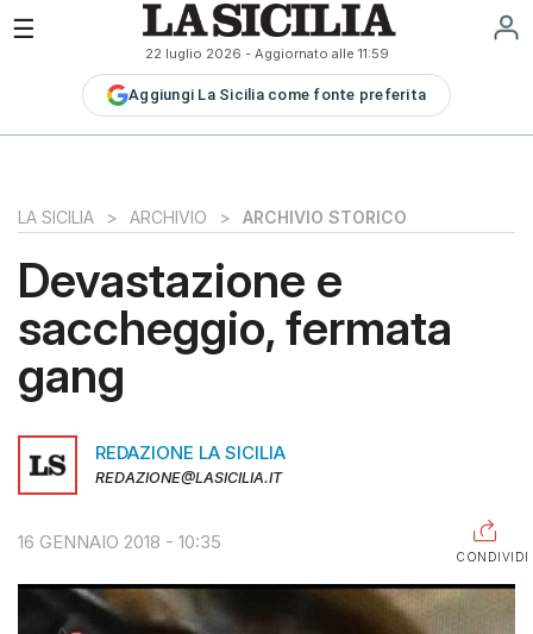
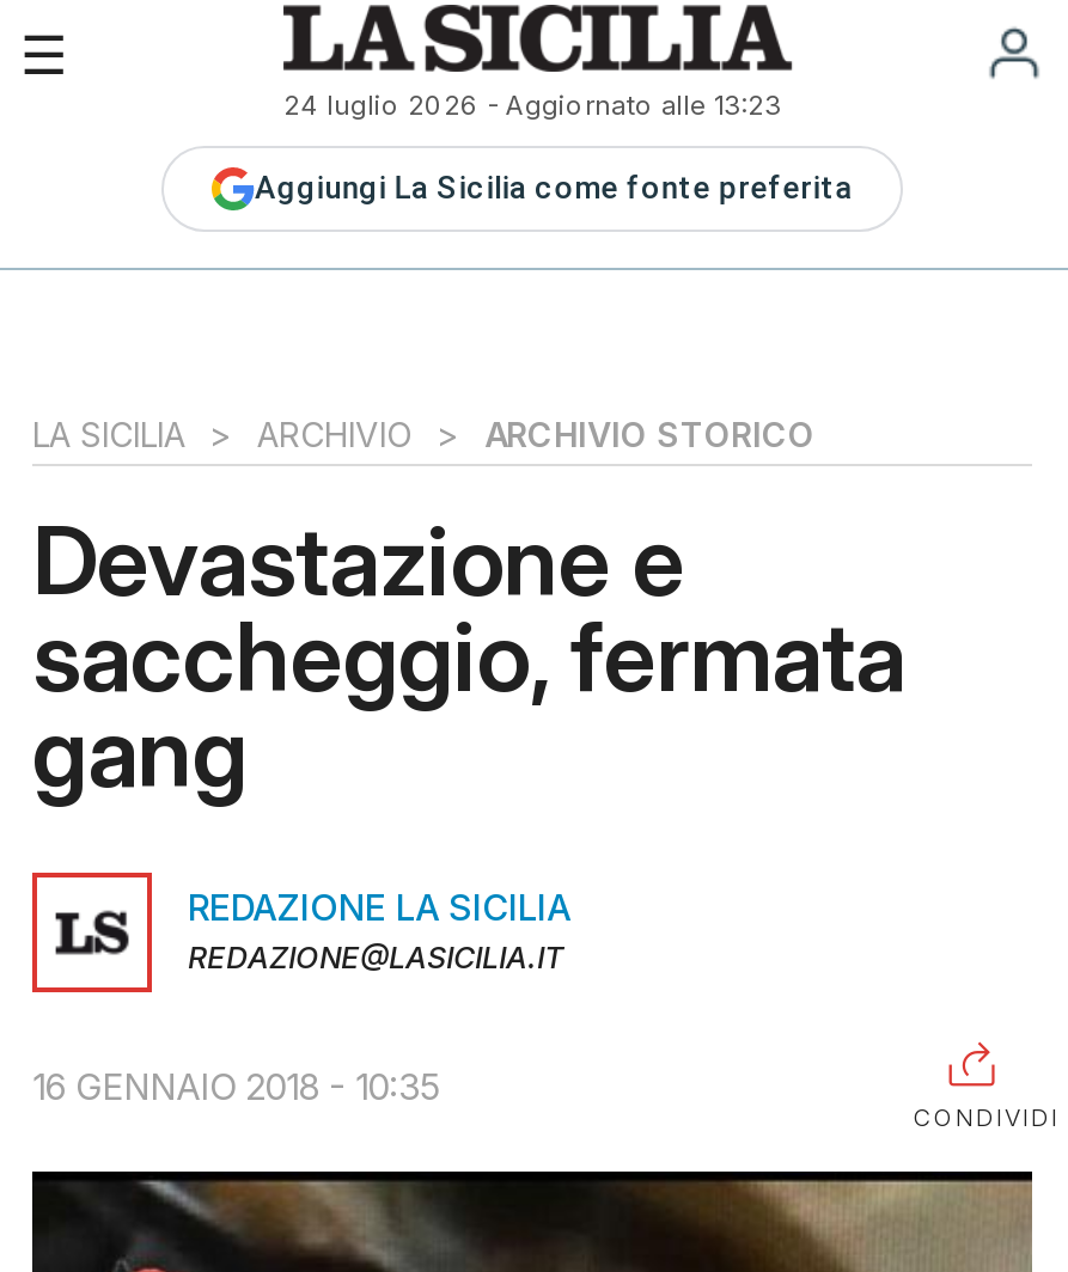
[145,45,388,61] 22 luglio 2026 - Aggiornato alle 11:59 -> [283,87,781,121] 24 luglio 2026 - Aggiornato alle 13:23

